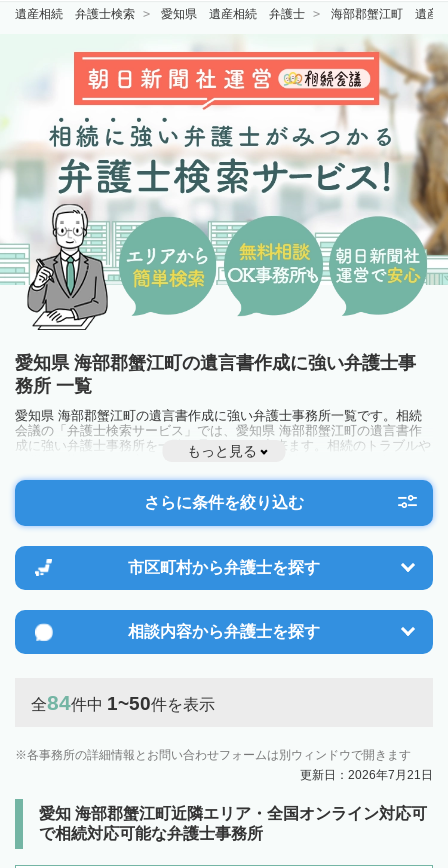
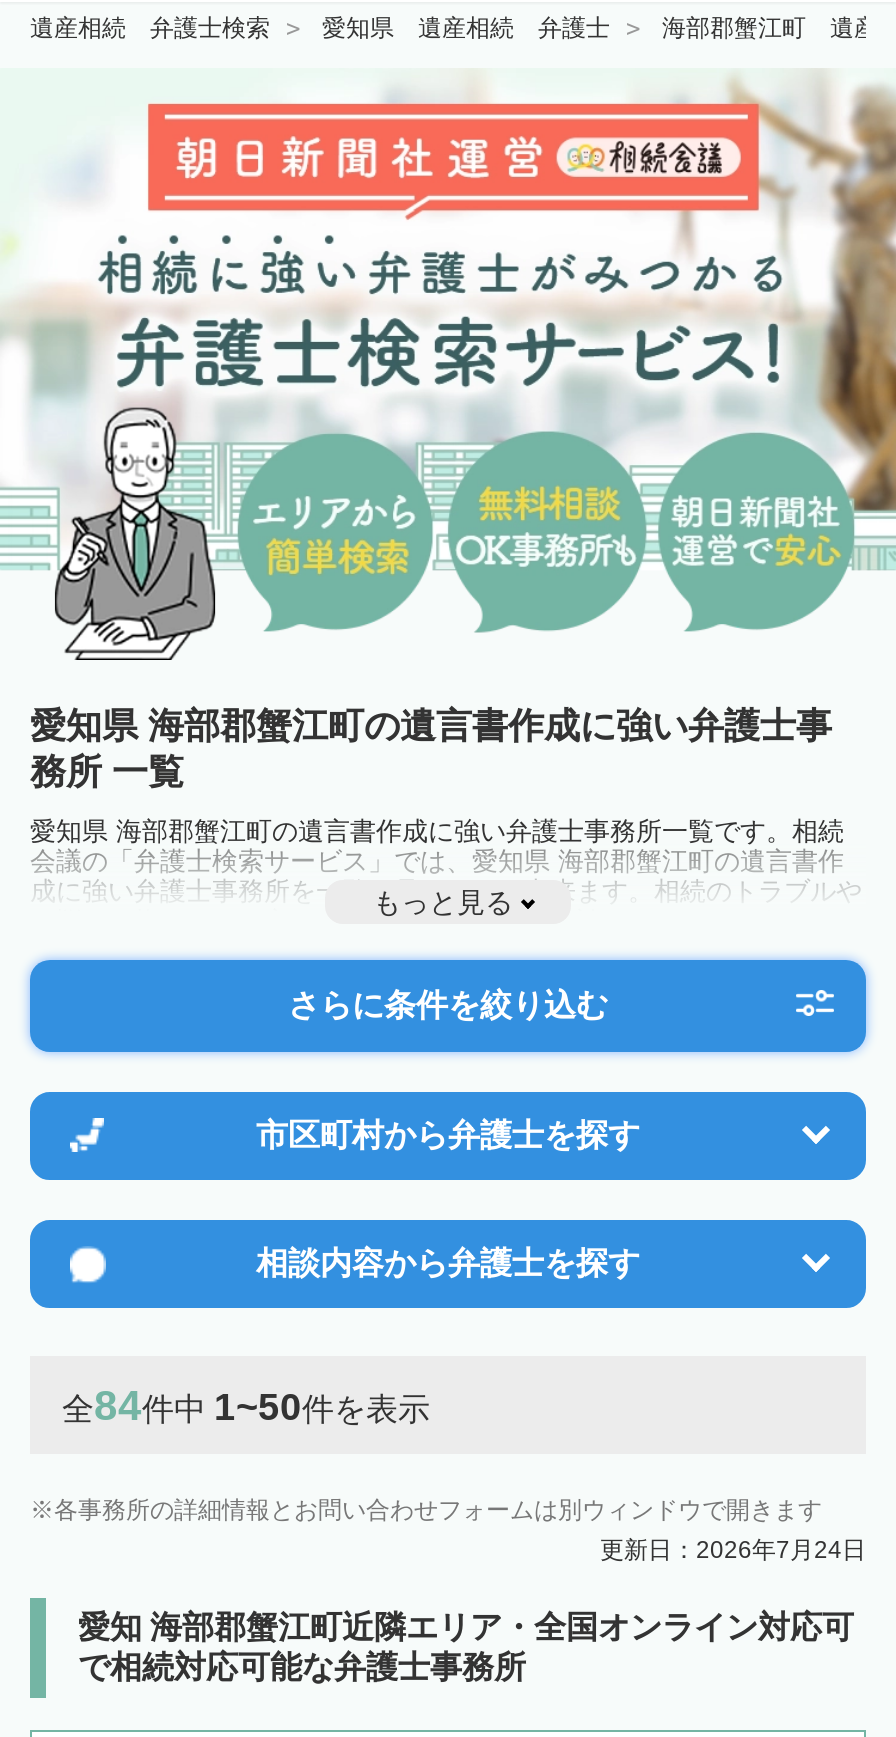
[300,768,433,782] 更新日：2026年7月21日 -> [600,1536,866,1564] 更新日：2026年7月24日

